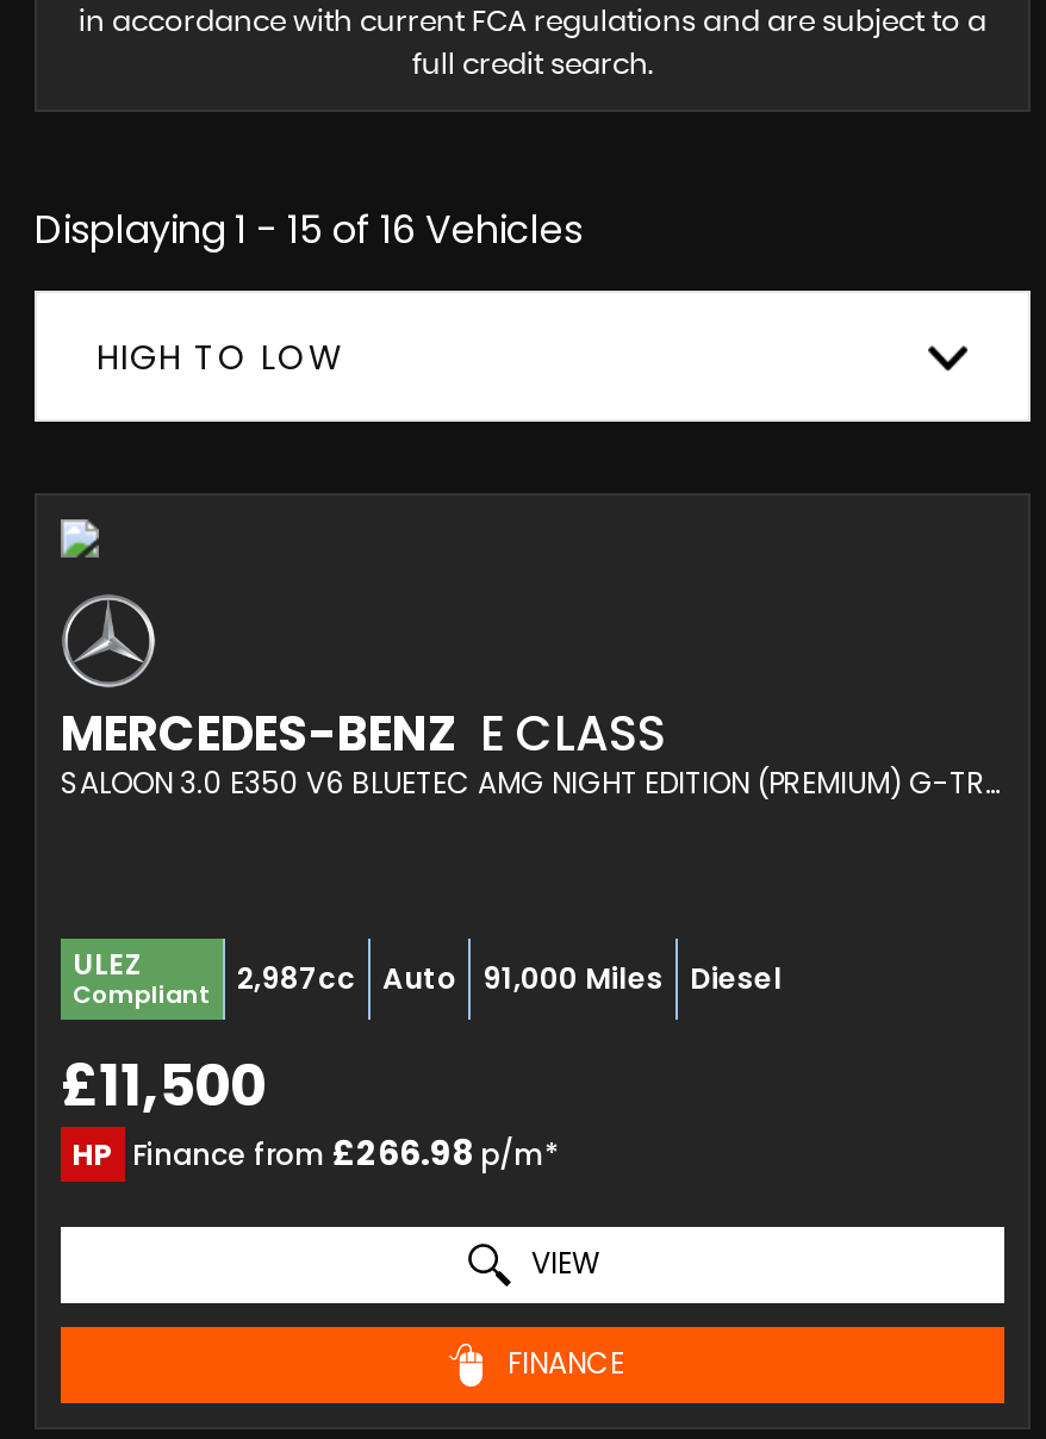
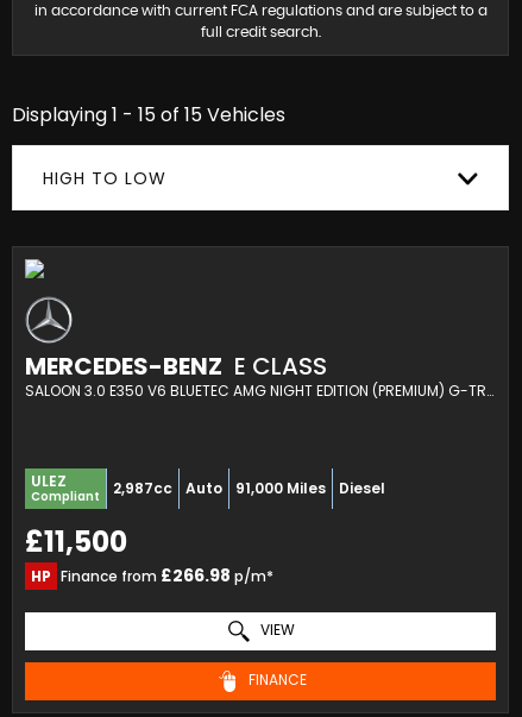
[35,203,583,257] Displaying 1 - 15 of 16 Vehicles -> [12,101,285,128] Displaying 1 - 15 of 15 Vehicles

